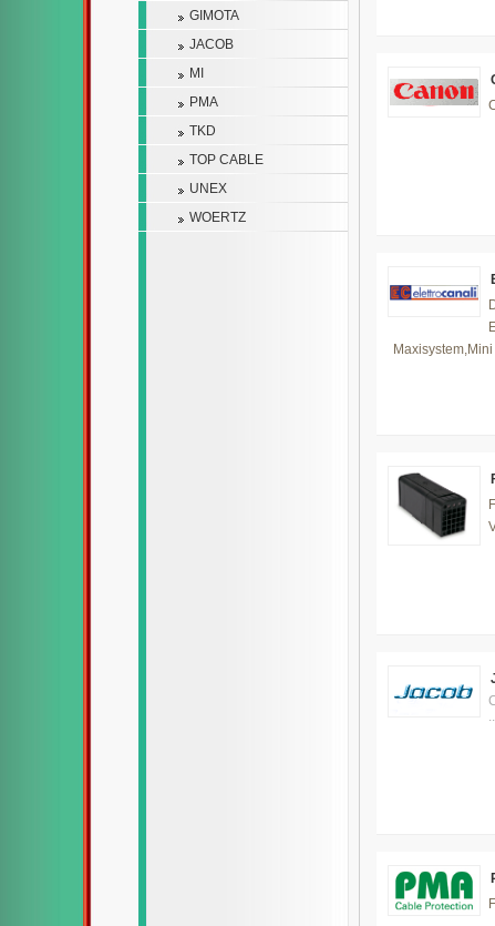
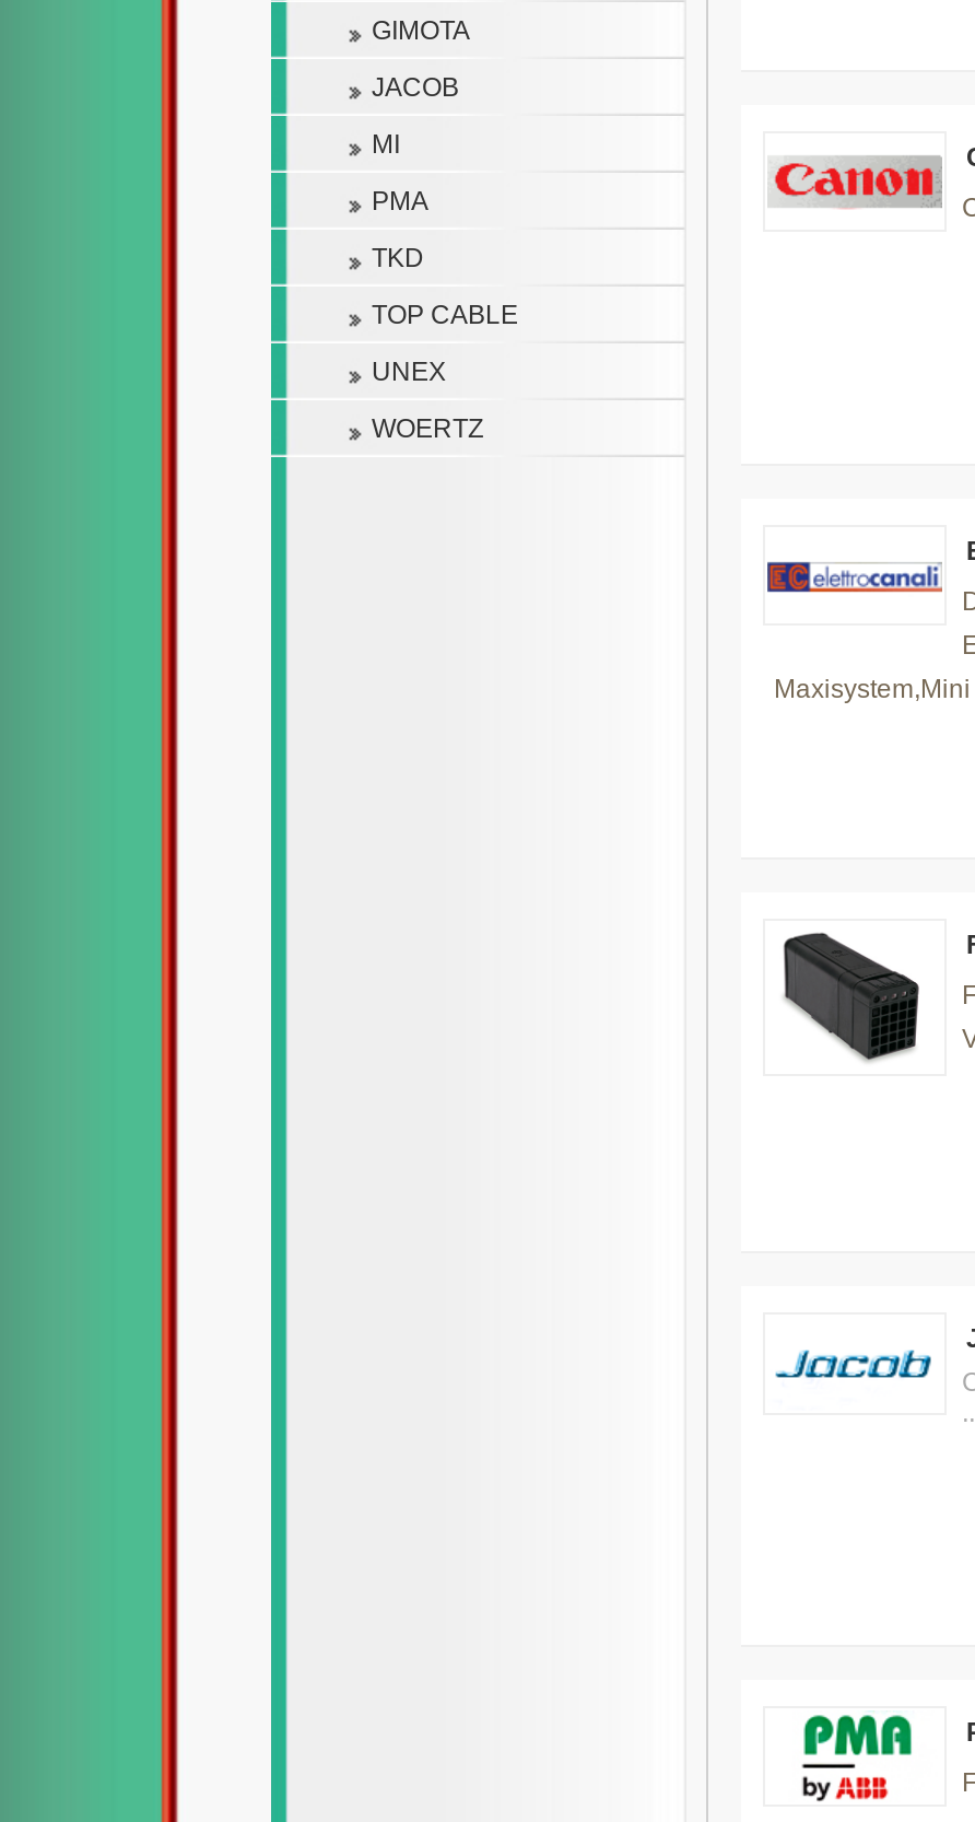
[394,869,474,913] [image] -> [778,1713,931,1802] [image]

